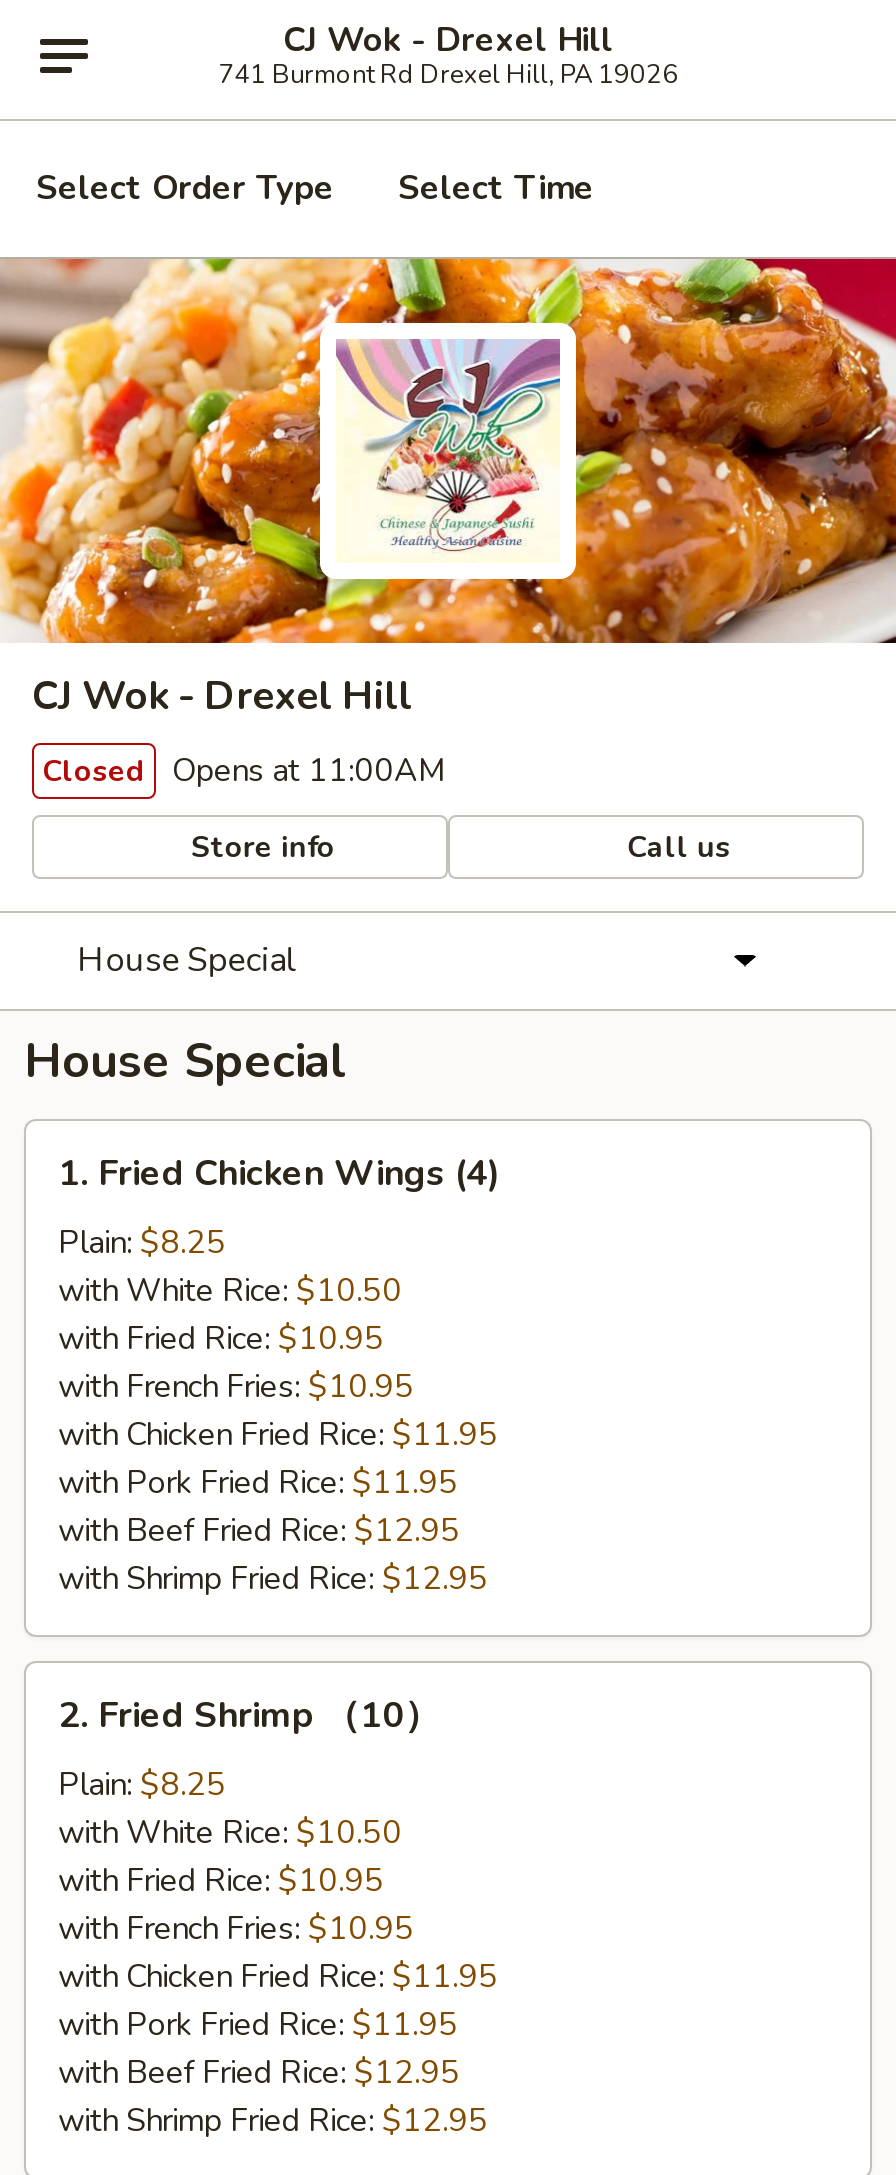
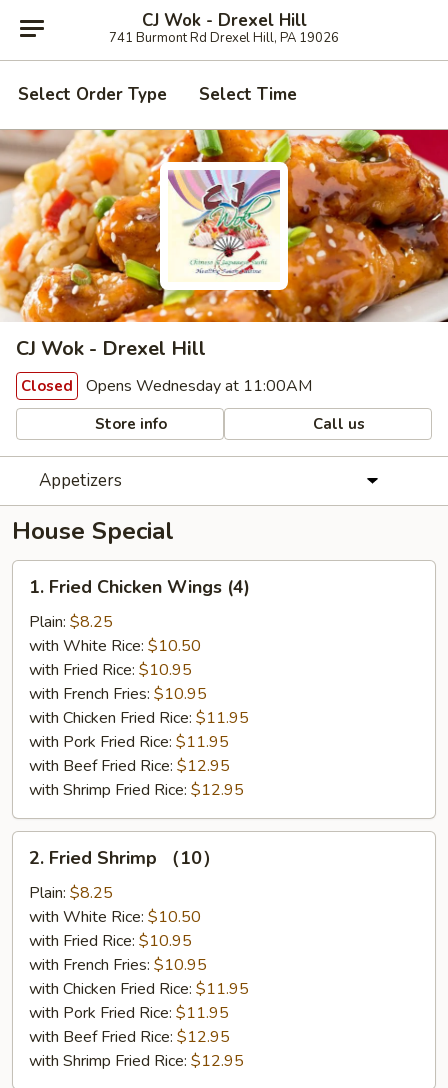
[42,749,446,793] Closed Opens at 11:00AM -> [21,375,312,397] Closed Opens Wednesday at 11:00AM
[77,937,295,983] House Special -> [39,469,122,492] Appetizers

